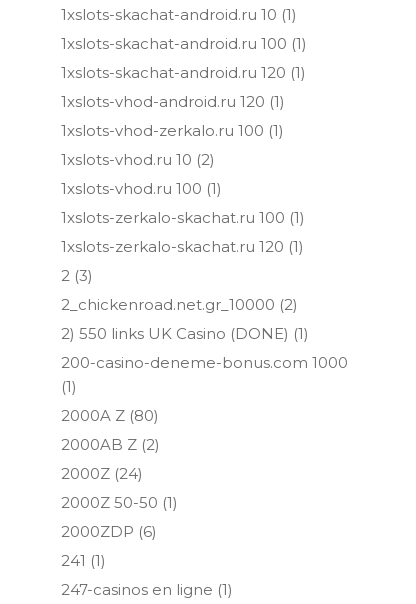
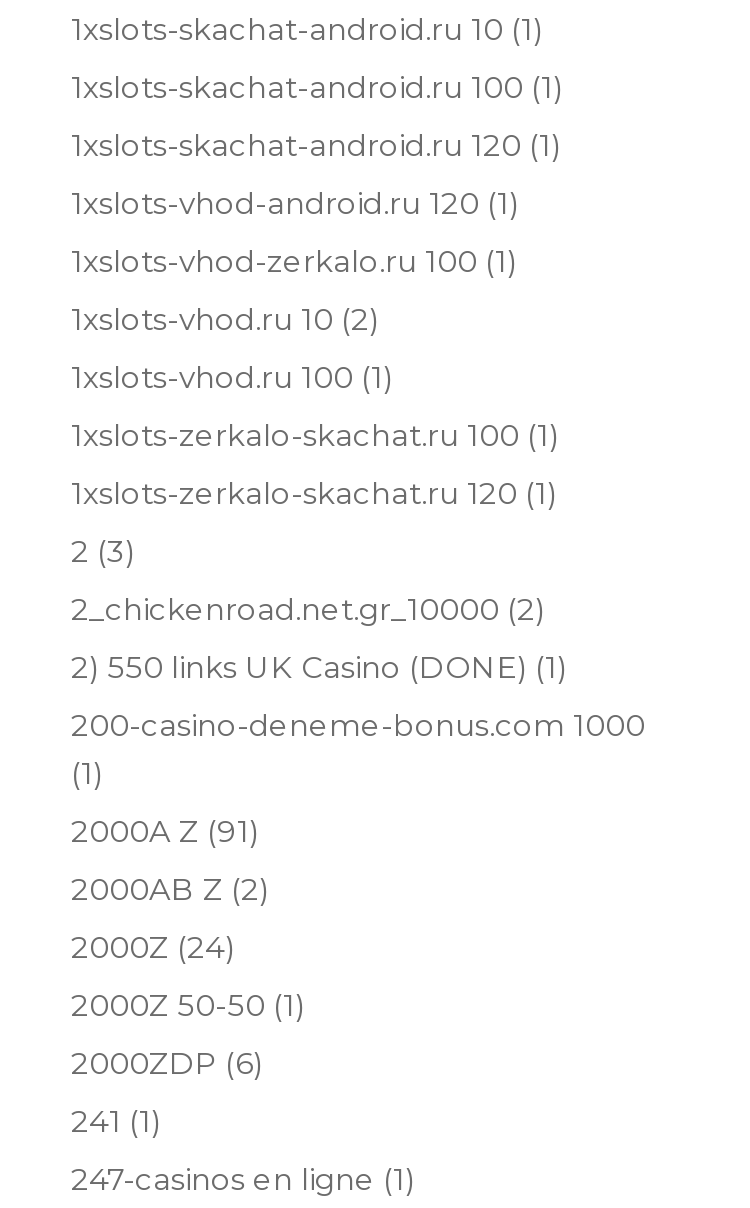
[61,406,159,425] 2000A Z (80) -> [71,812,259,850] 2000A Z (91)

